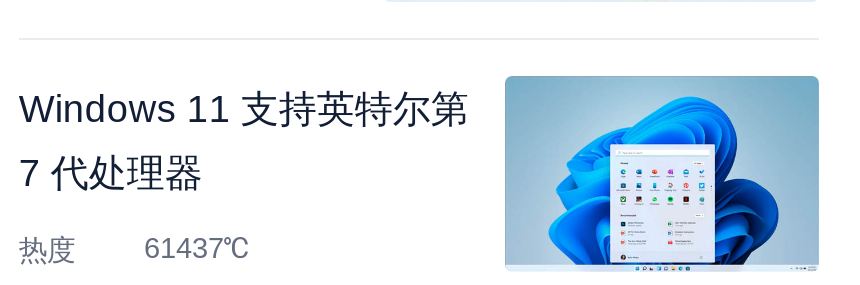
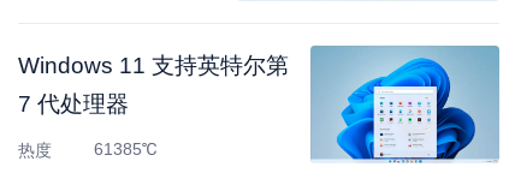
[144,231,250,263] 61437℃ -> [93,139,157,158] 61385℃

